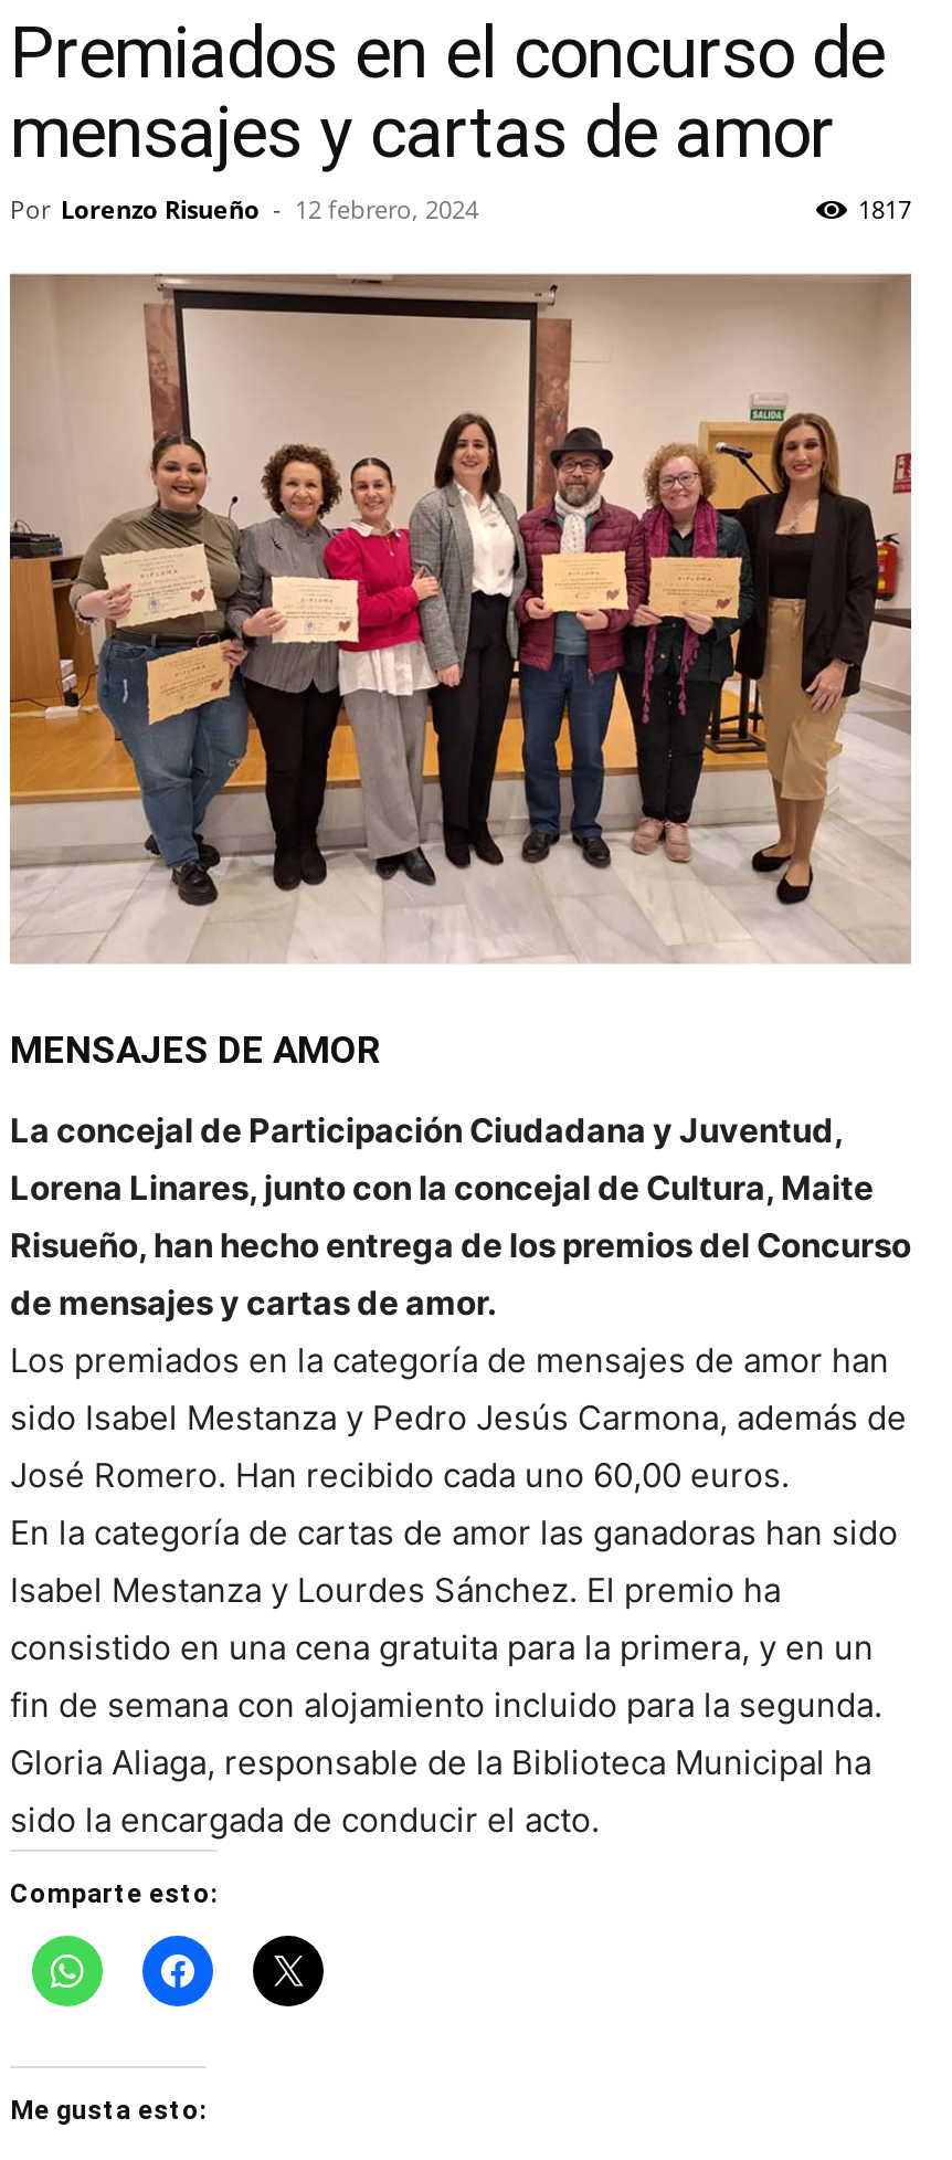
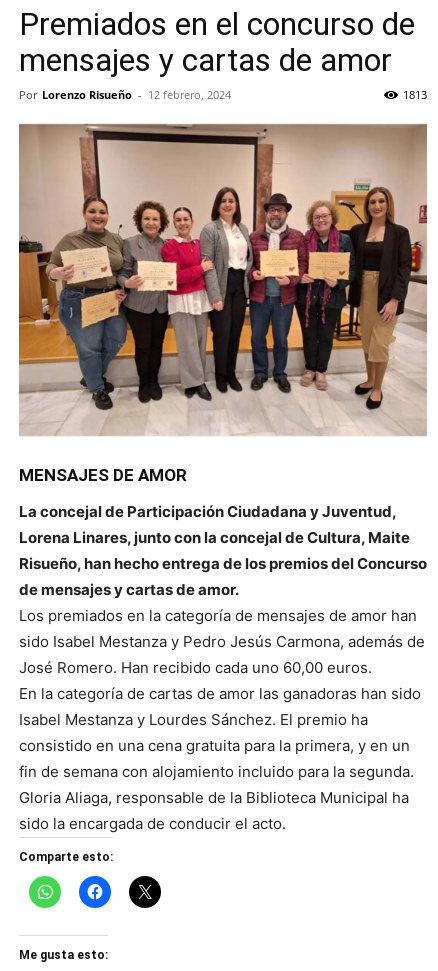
[858,192,911,225] 1817 -> [403,87,427,102] 1813

